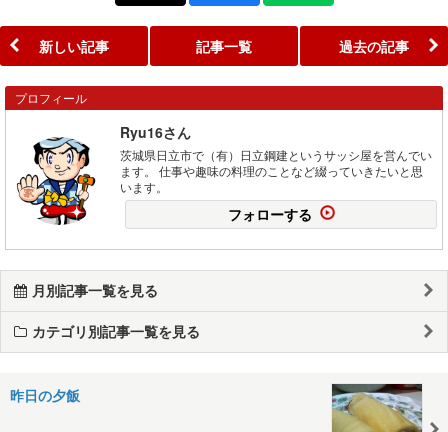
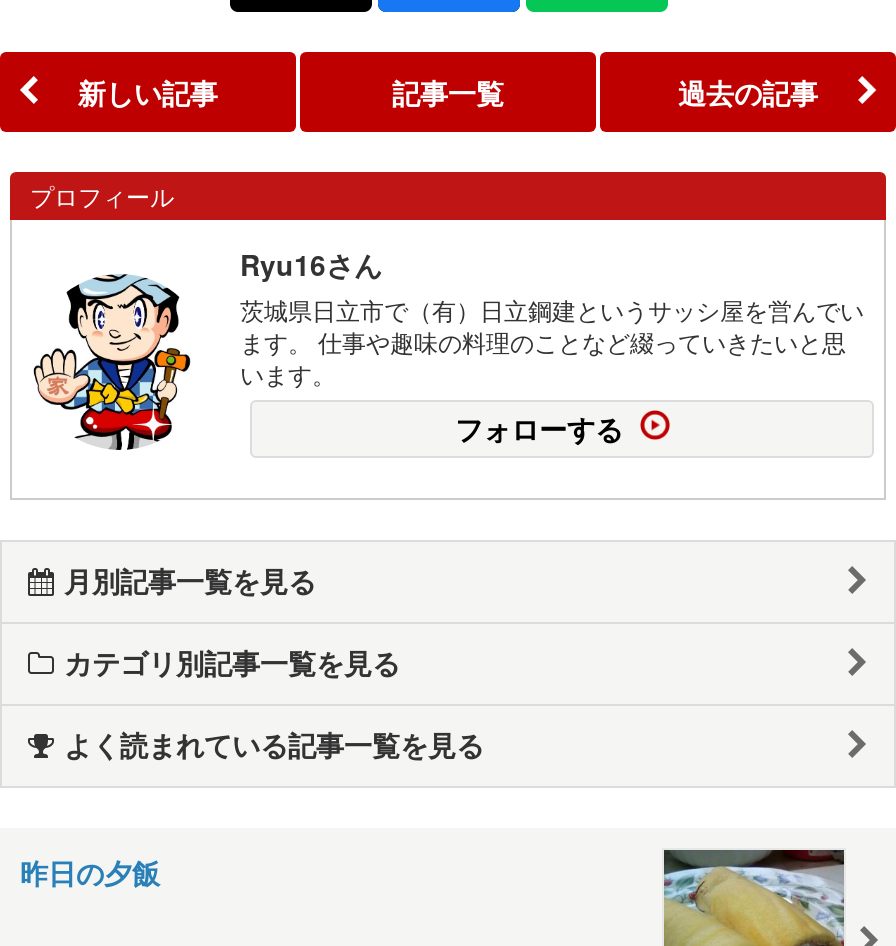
none -> [64,723,484,763] よく読まれている記事一覧を見る

